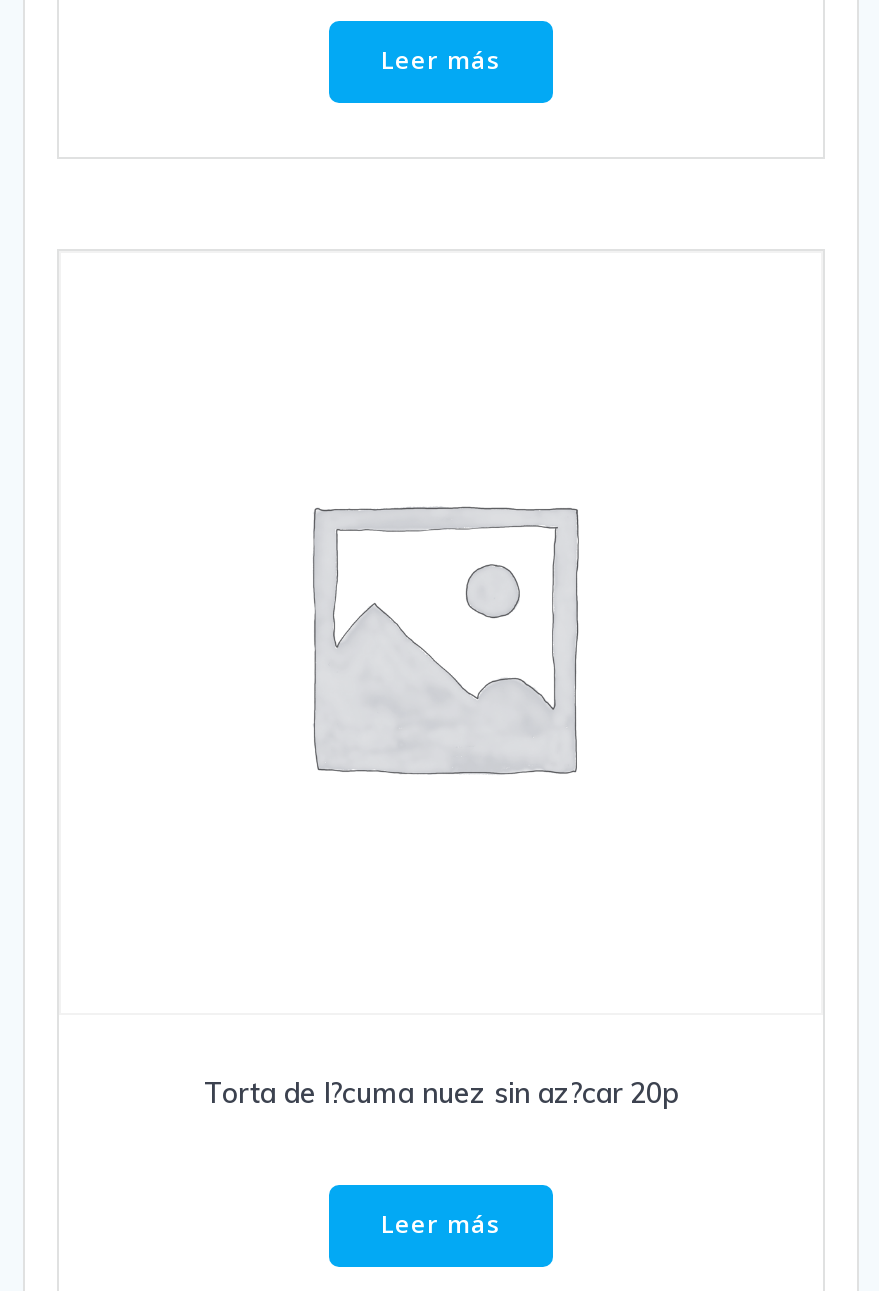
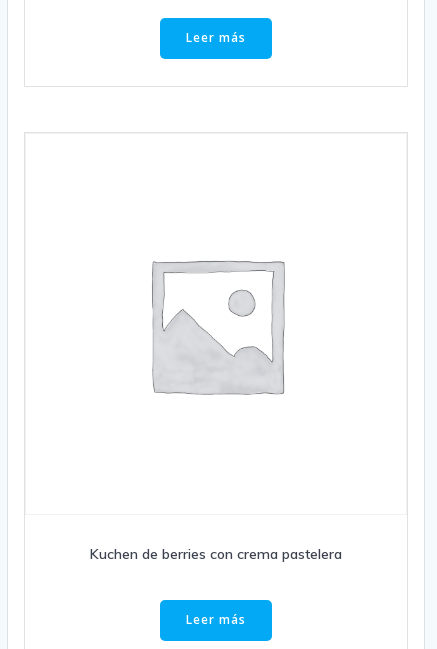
[204,1075,678,1111] Torta de l?cuma nuez sin az?car 20p -> [90,545,342,563] Kuchen de berries con crema pastelera

